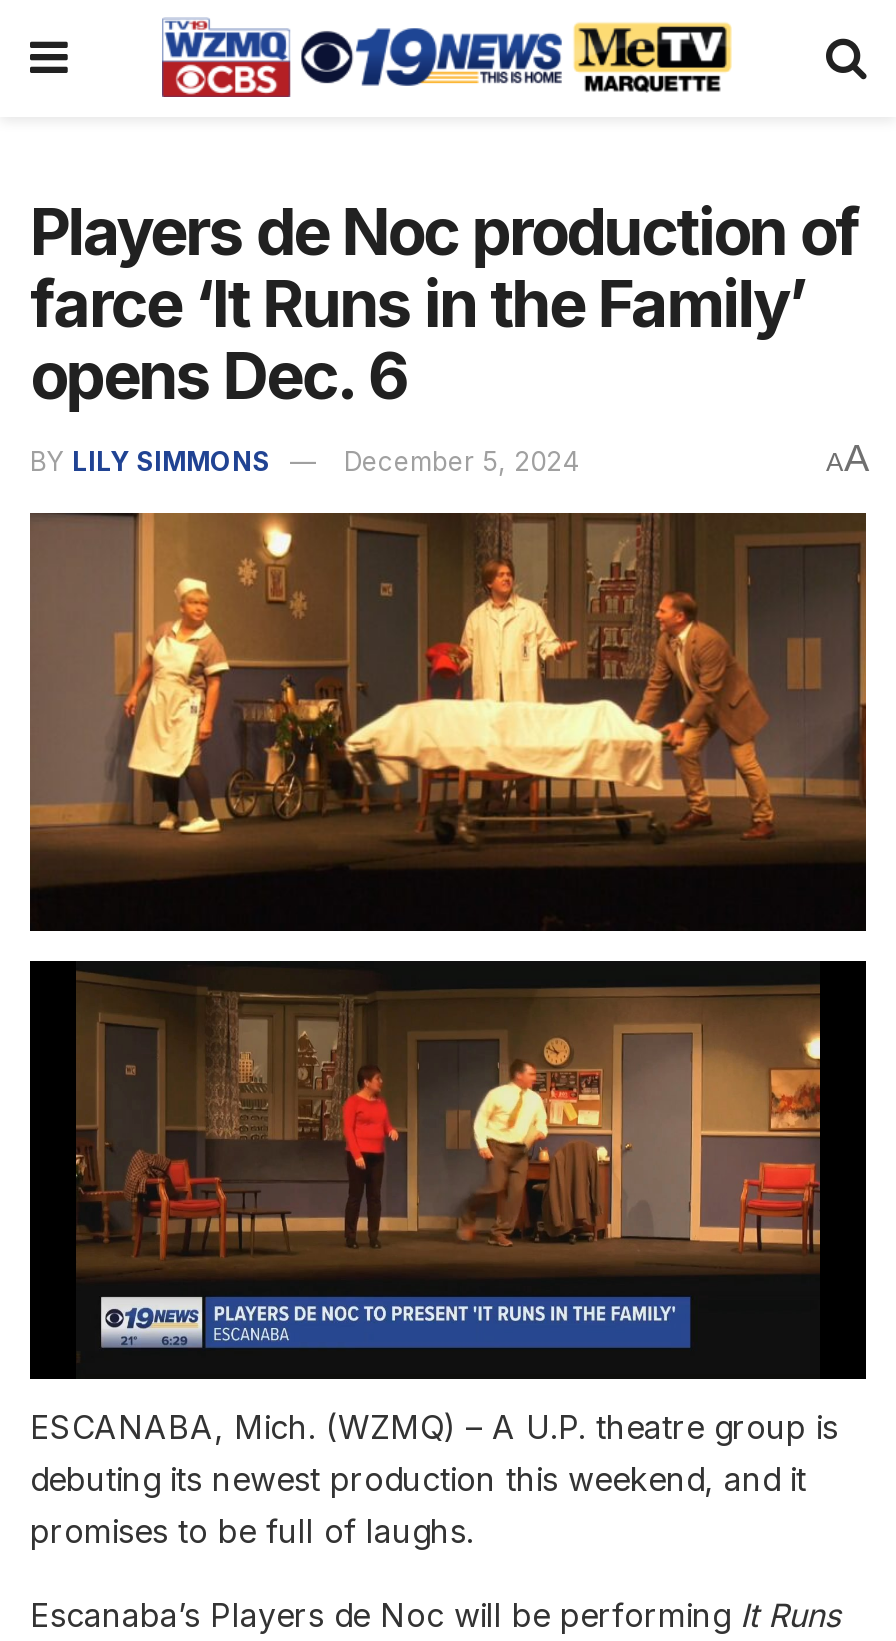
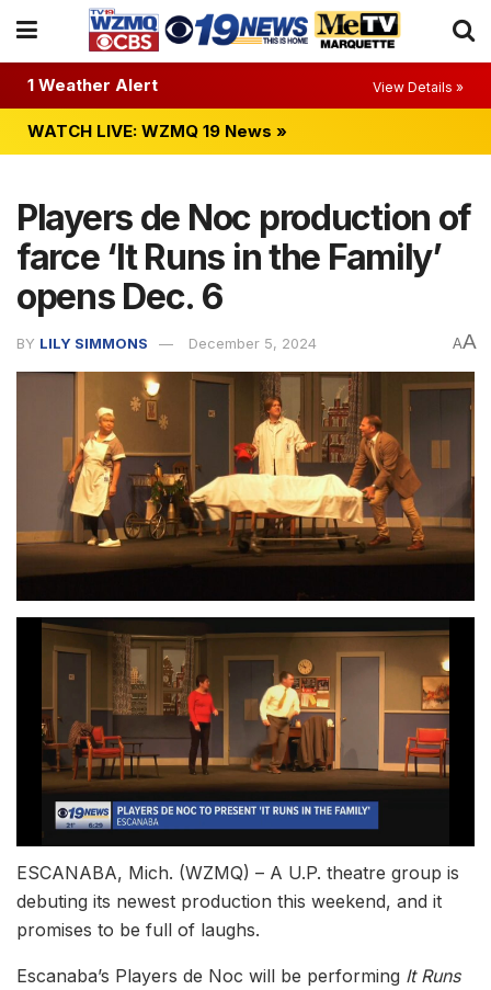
none -> [3,61,488,156] [image] | 1 Weather Alert | View Details » | WATCH LIVE: WZMQ 19 News »

